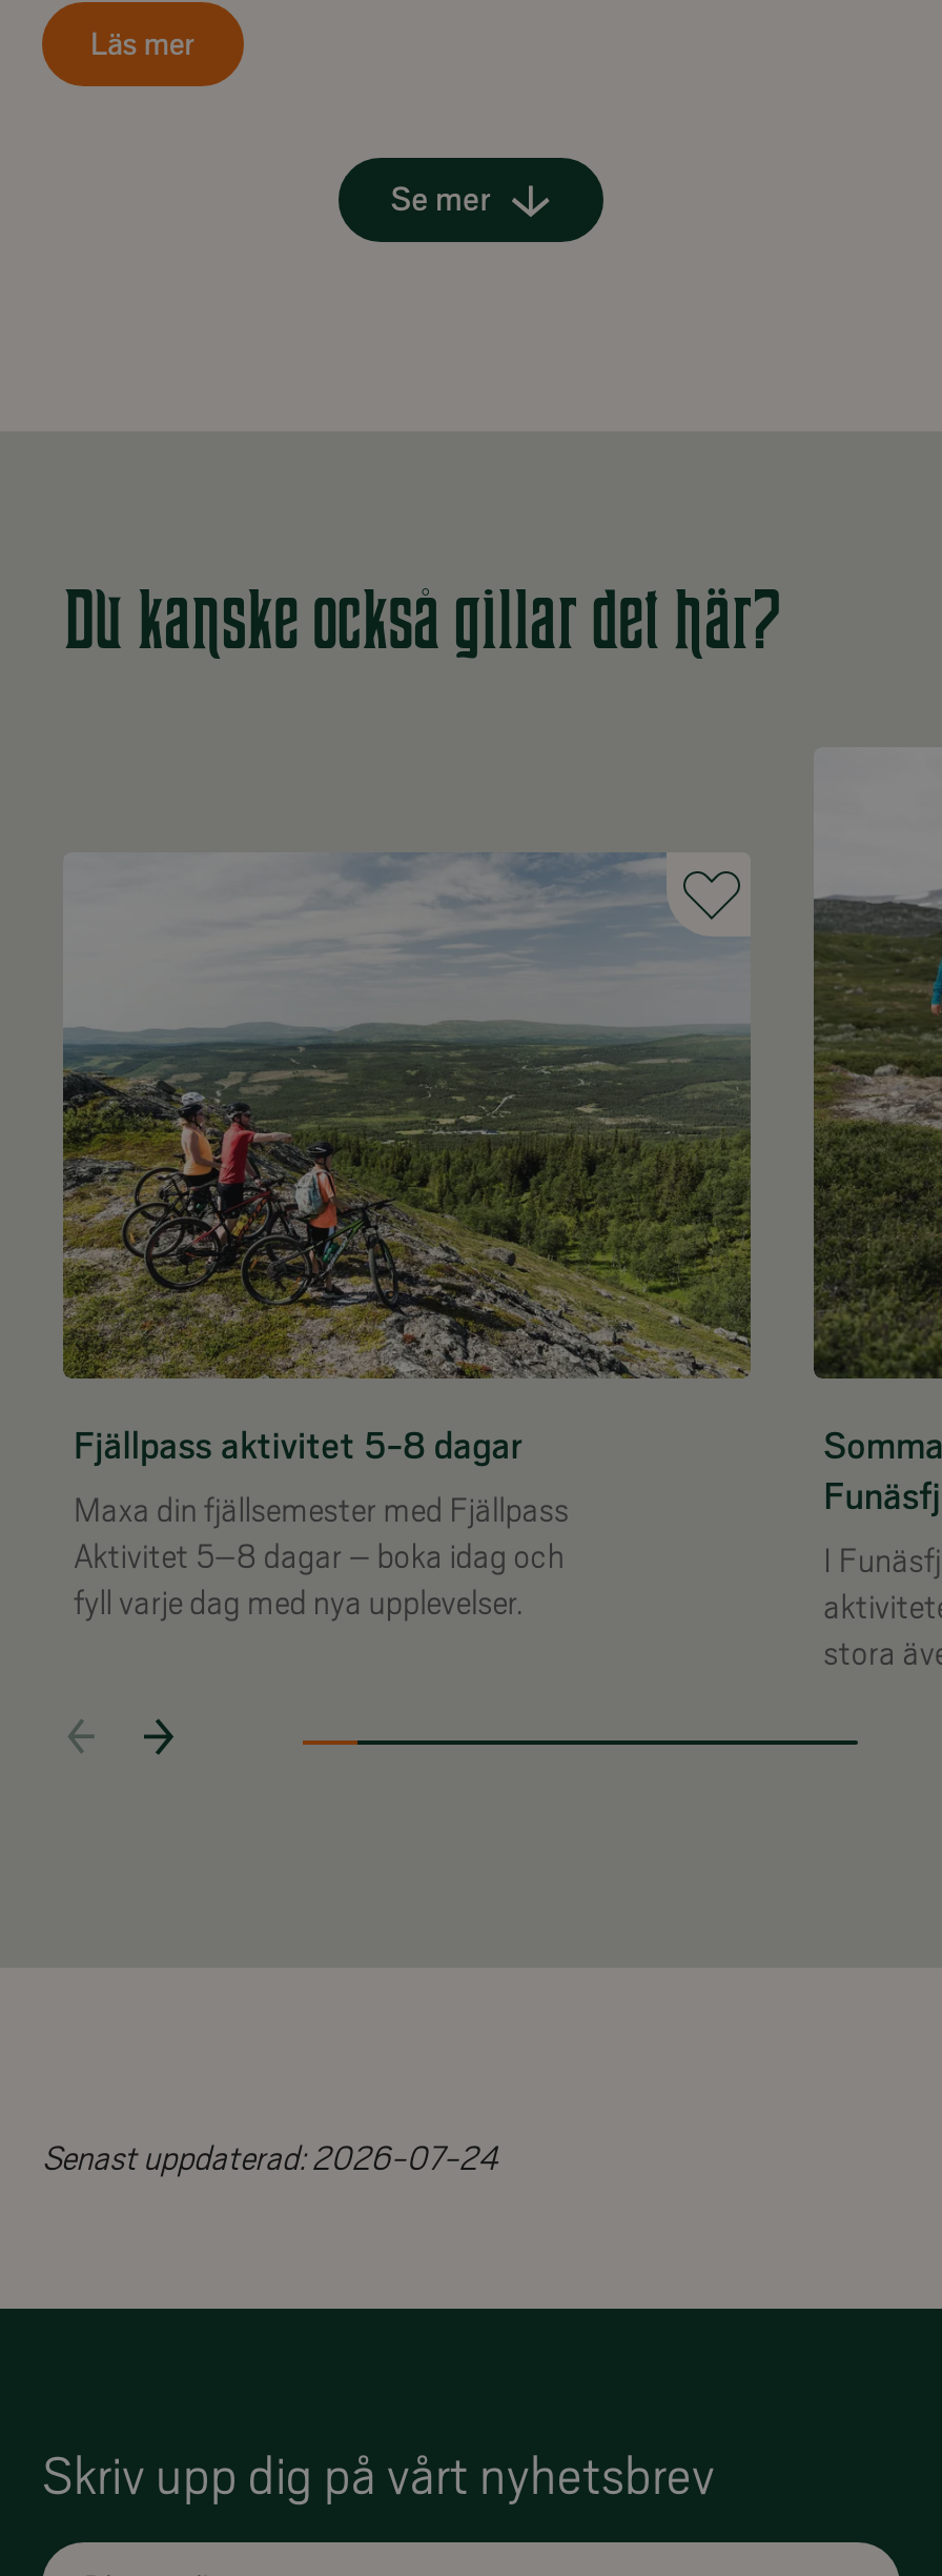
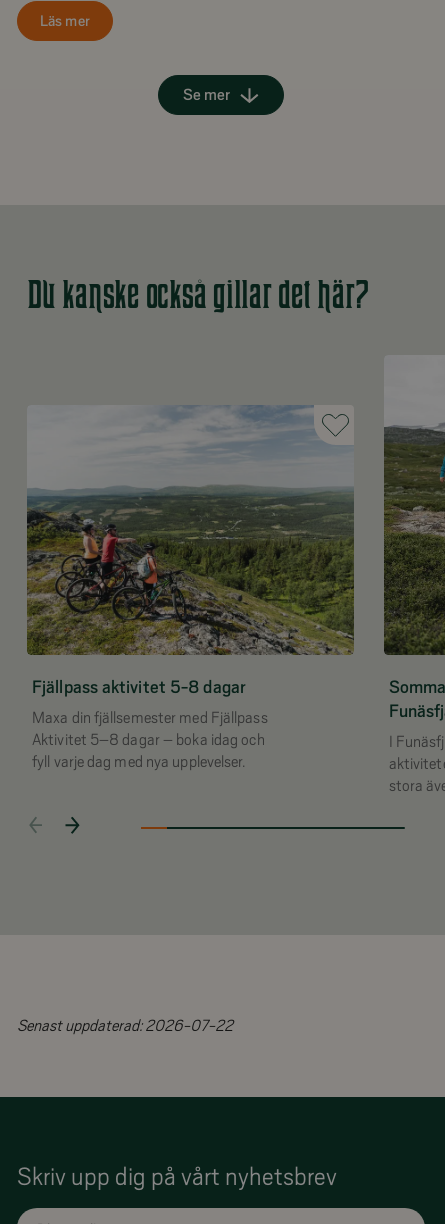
[42,2141,498,2178] Senast uppdaterad:2026-07-24 -> [17,1017,233,1035] Senast uppdaterad:2026-07-22

